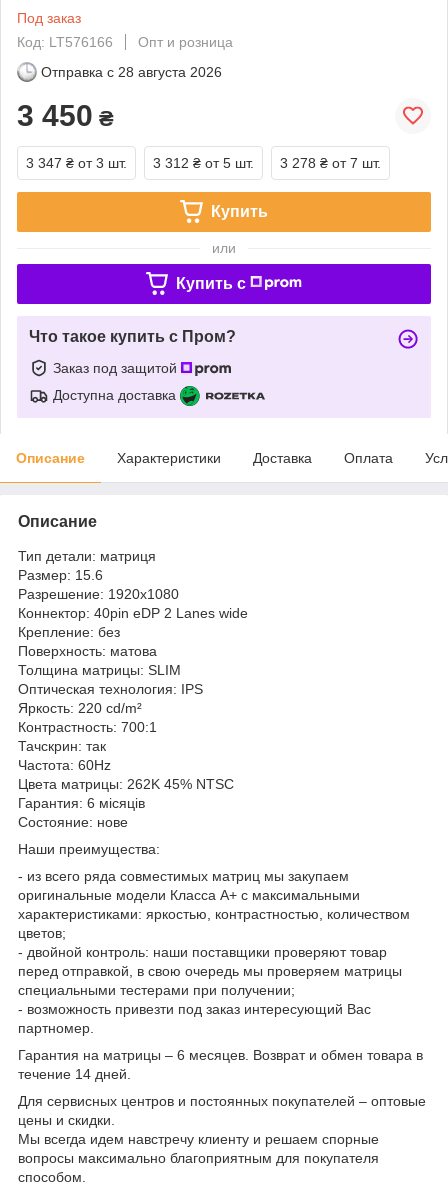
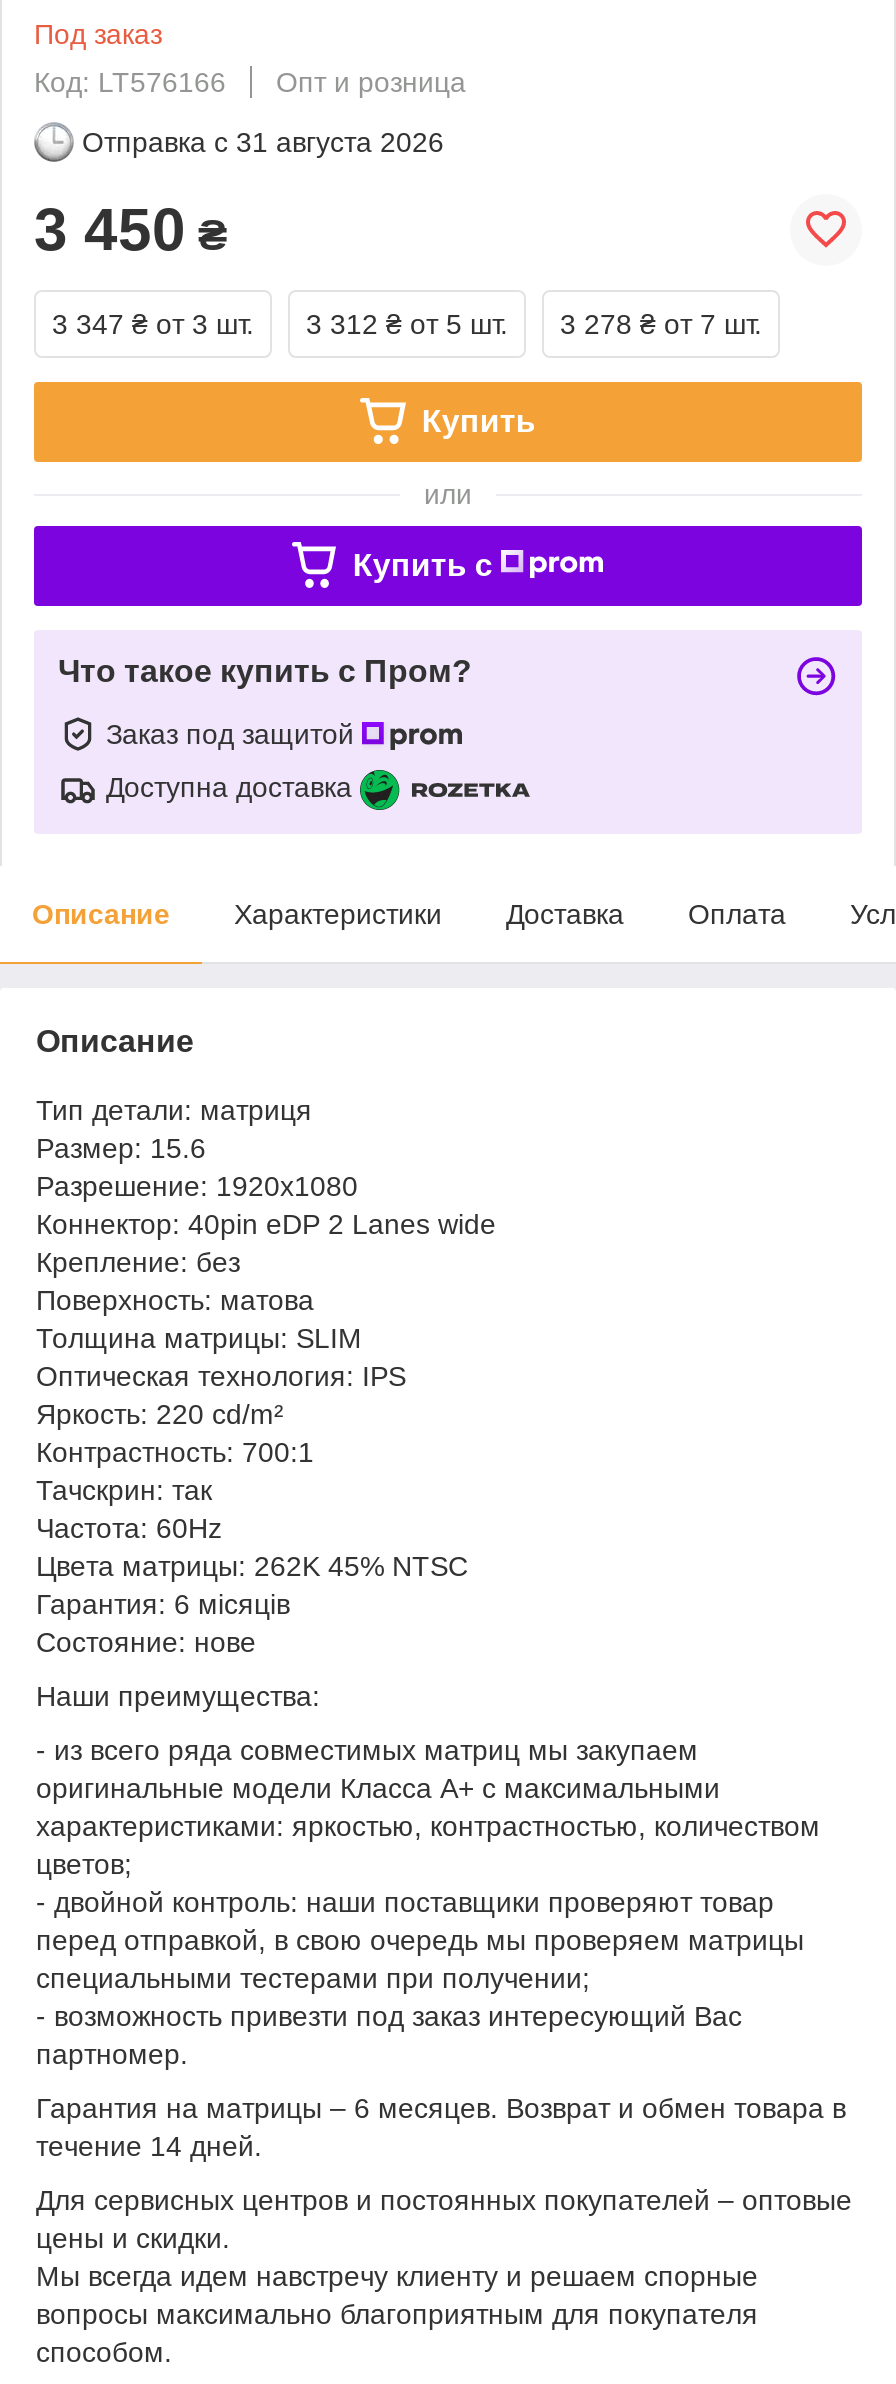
[41,64,222,80] Отправка с 28 августа 2026 -> [82,126,444,158] Отправка с 31 августа 2026

